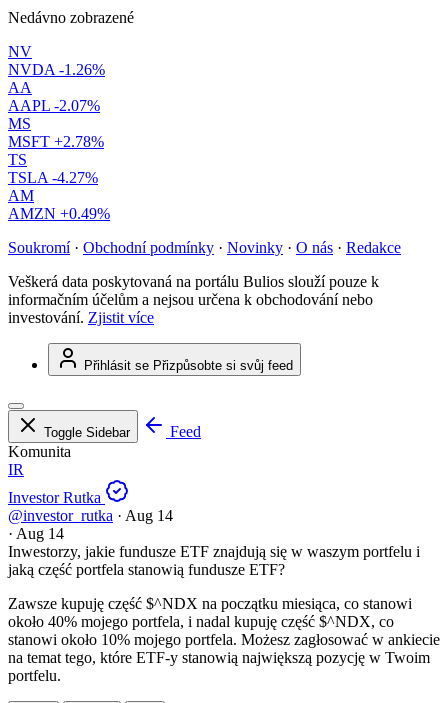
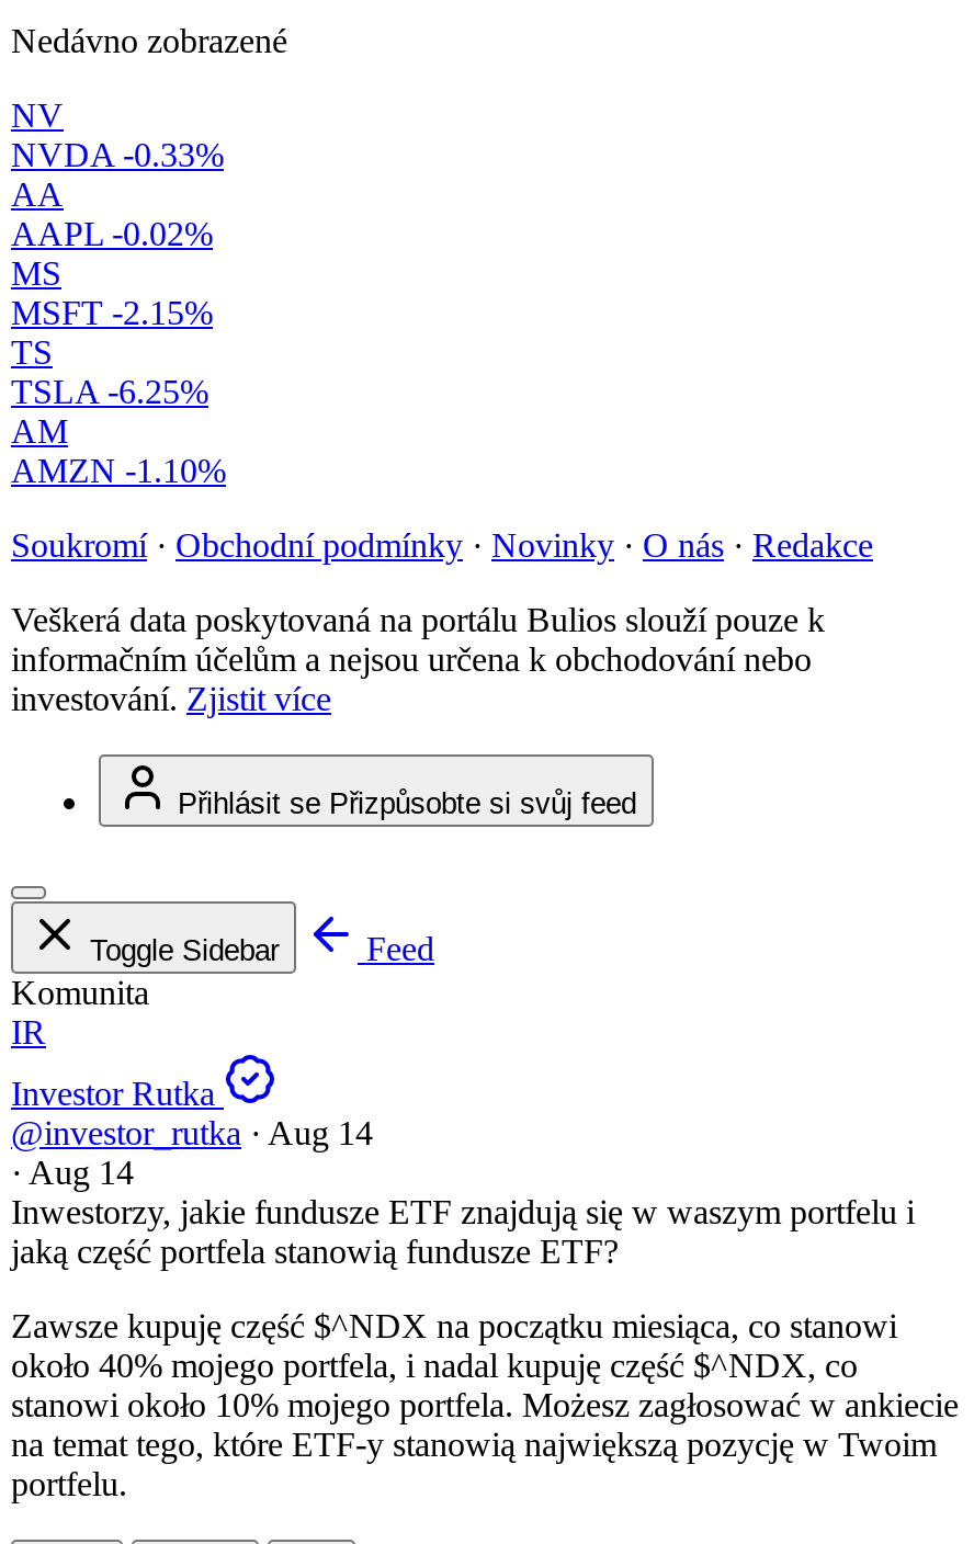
[8,61,105,78] NVDA -1.26% -> [11,136,224,173] NVDA -0.33%
[8,97,100,114] AAPL -2.07% -> [11,215,213,252] AAPL -0.02%
[8,133,104,150] MSFT +2.78% -> [11,294,213,331] MSFT -2.15%
[8,169,98,186] TSLA -4.27% -> [11,373,208,410] TSLA -6.25%
[8,205,110,222] AMZN +0.49% -> [11,452,226,489] AMZN -1.10%

